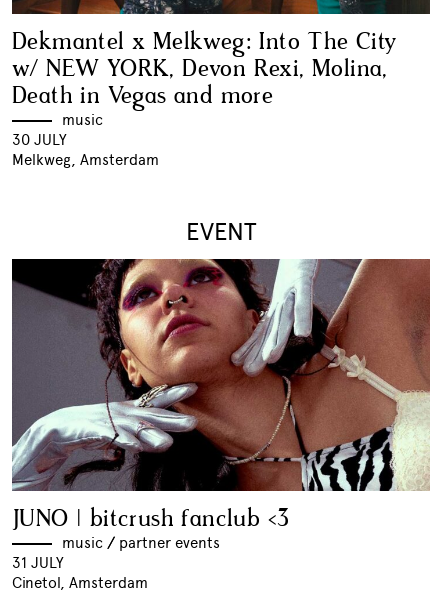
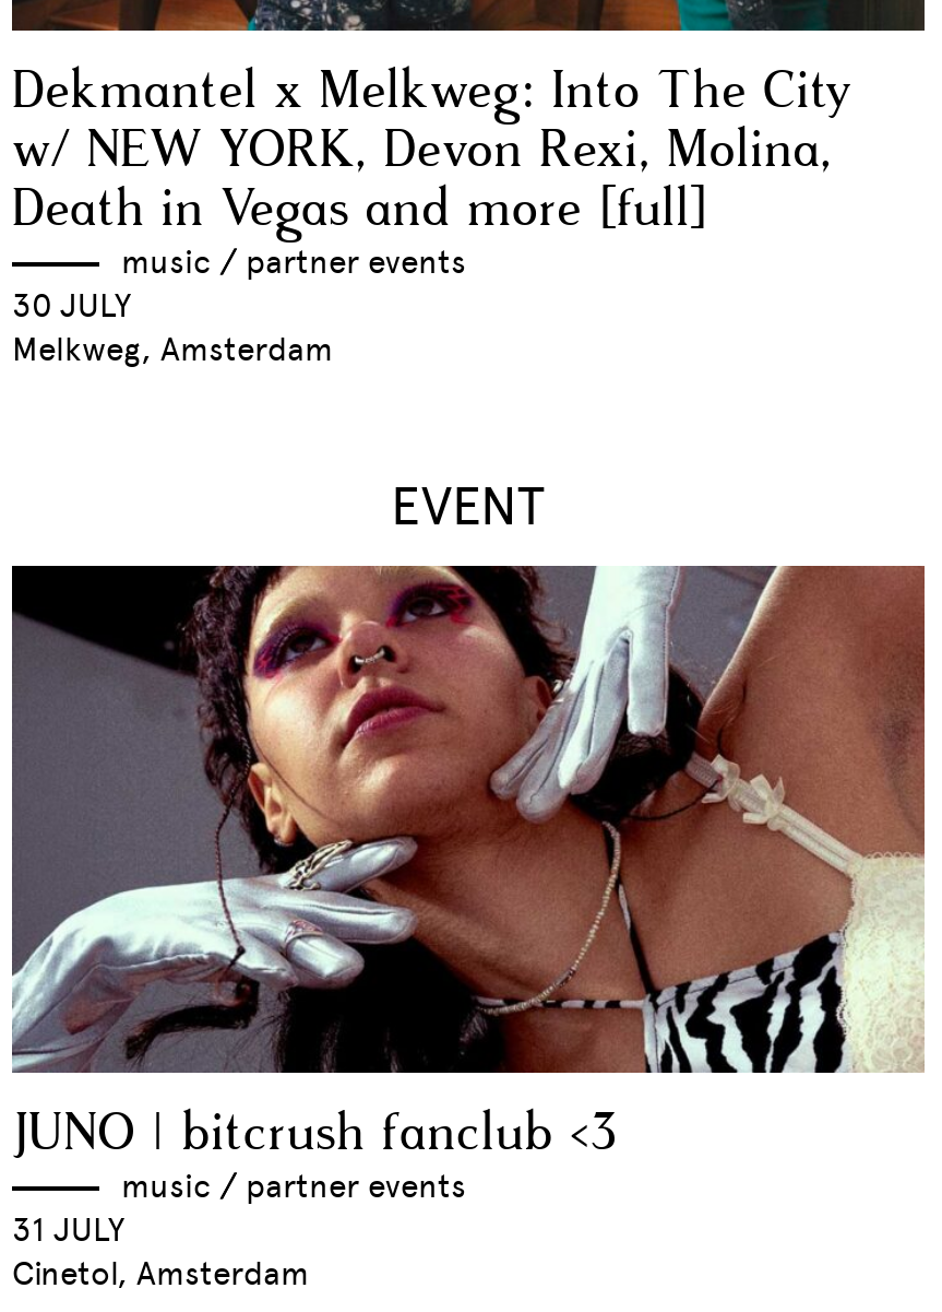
[12,81,273,129] Death in Vegas and more | music -> [12,177,708,282] Death in Vegas and more [full] | music // partner events

